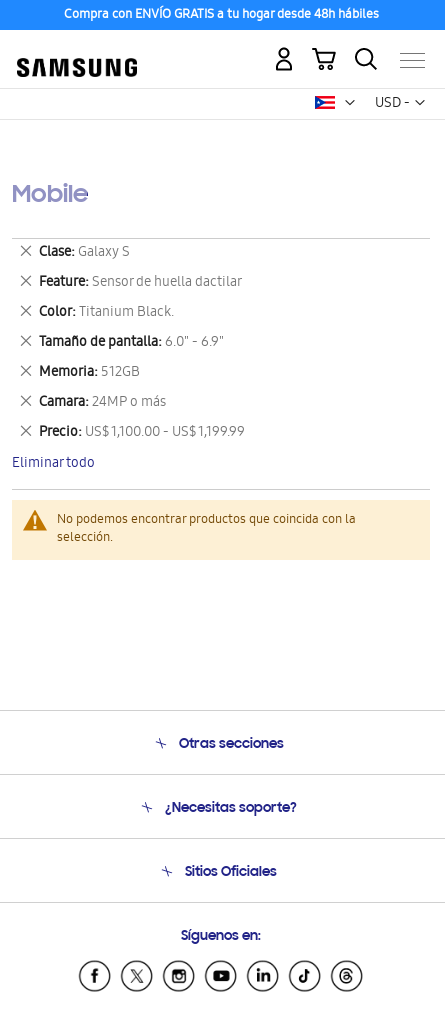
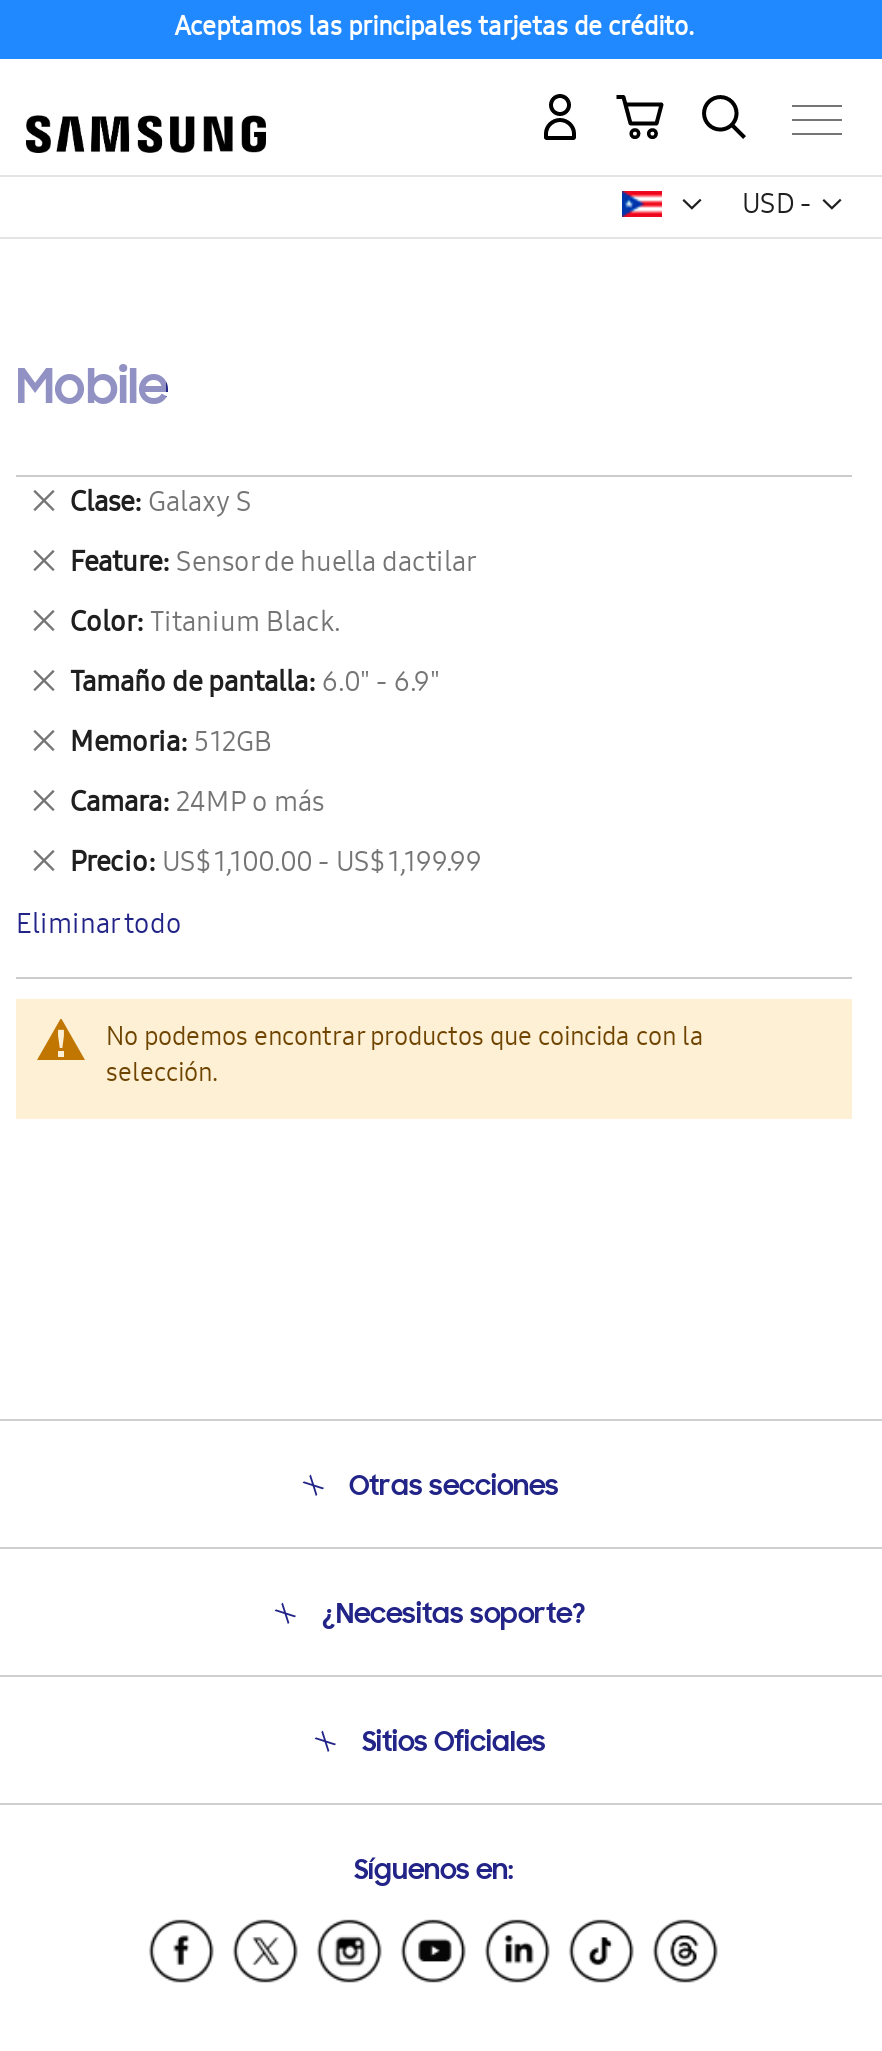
[63,5,378,26] Compra con ENVÍO GRATIS a tu hogar desde 48h hábiles -> [174,9,694,51] Aceptamos las principales tarjetas de crédito.

